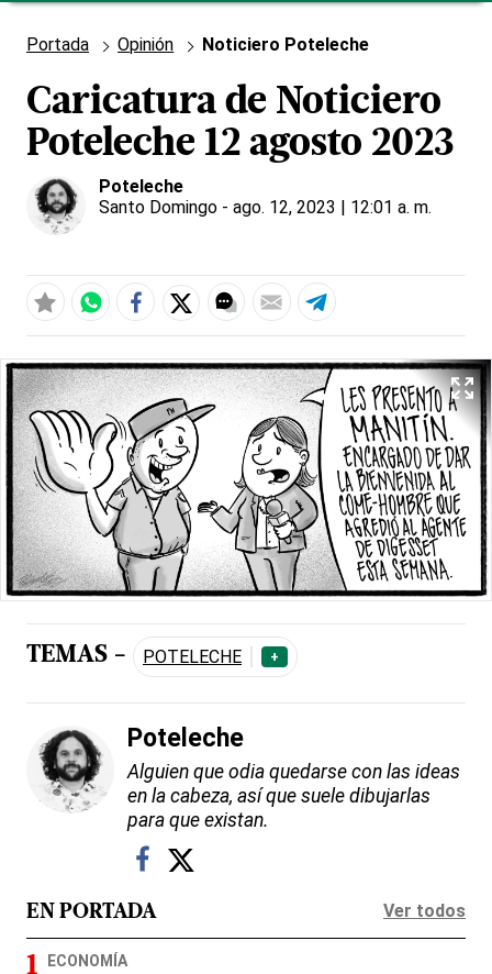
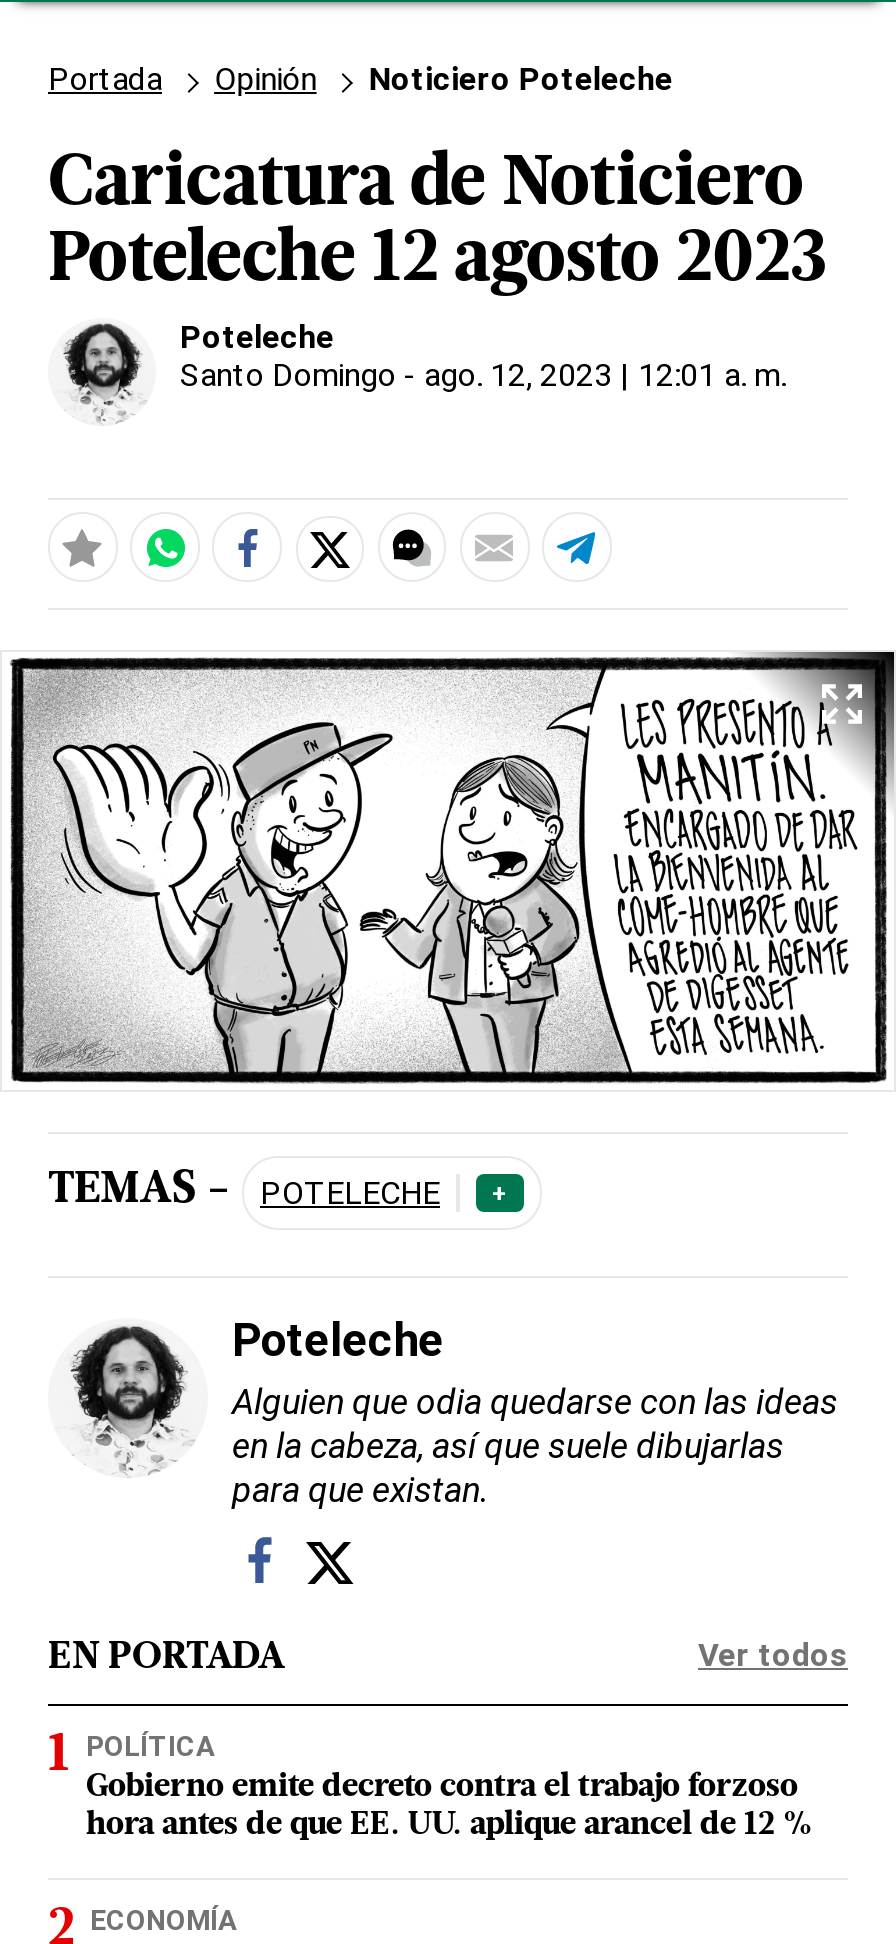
none -> [86,1731,814,1843] POLÍTICA | Gobierno emite decreto contra el trabajo forzoso | hora antes de que EE. UU. aplique arancel de 12 %

